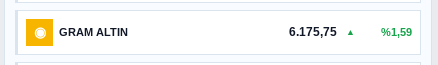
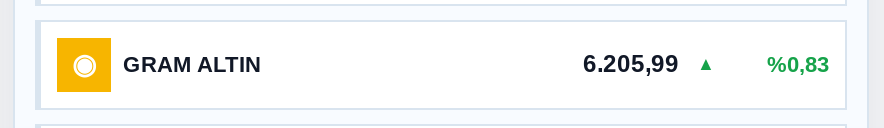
[289,25,337,39] 6.175,75 -> [583,51,679,79] 6.205,99
[381,26,412,38] %1,59 -> [767,52,829,76] %0,83

